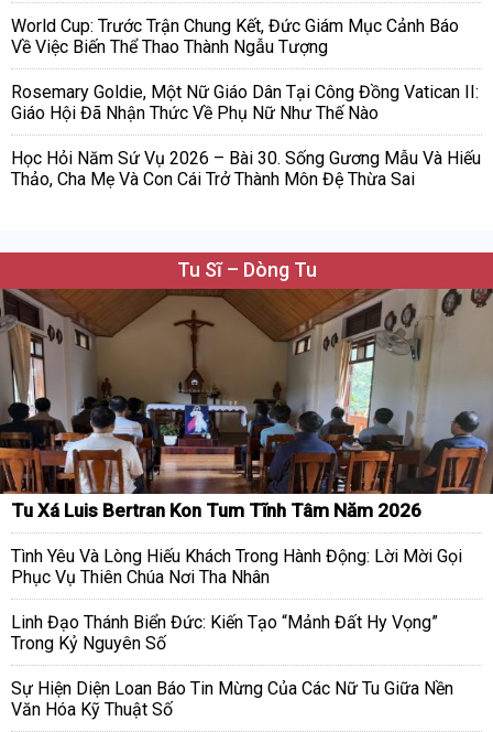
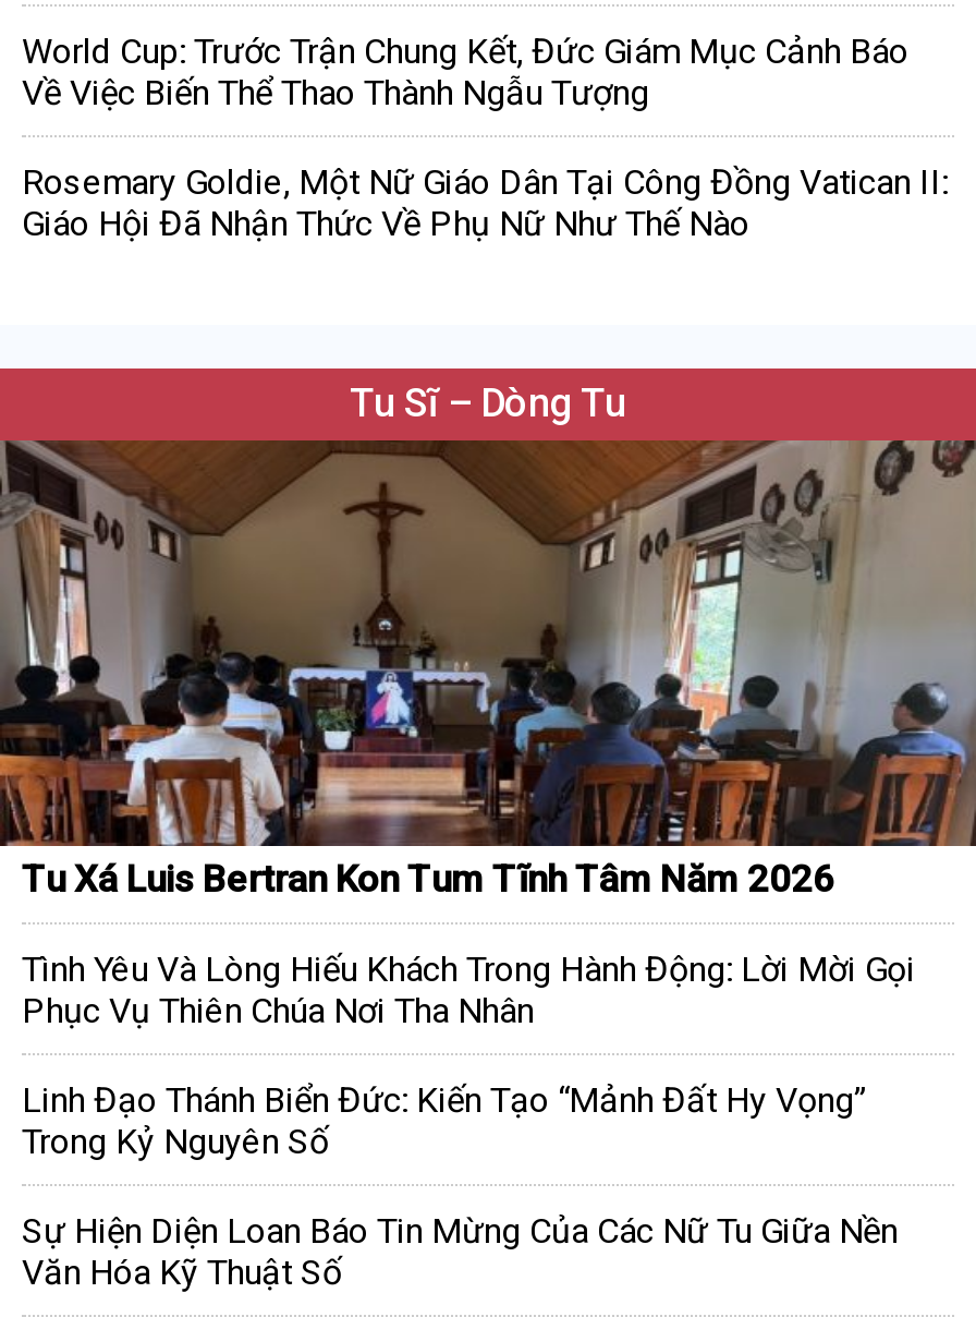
[11,148,481,190] Học Hỏi Năm Sứ Vụ 2026 – Bài 30. Sống Gương Mẫu Và Hiếu | Thảo, Cha Mẹ Và Con Cái Trở Thành Môn Đệ Thừa Sai -> none

